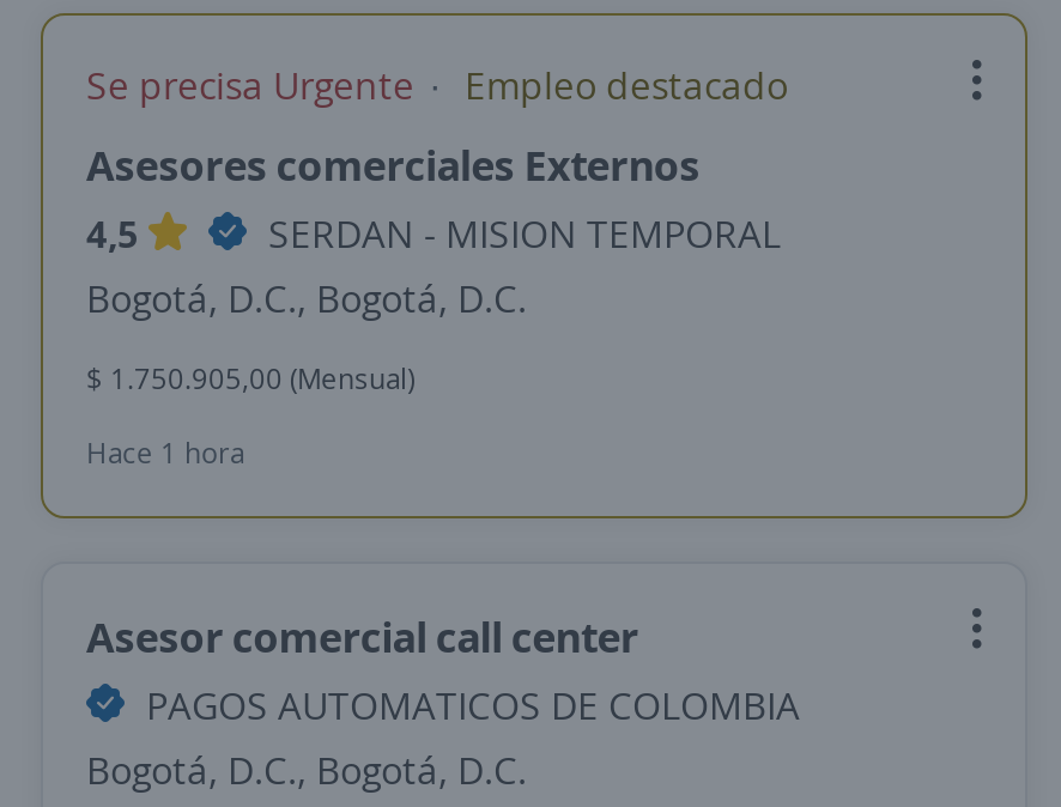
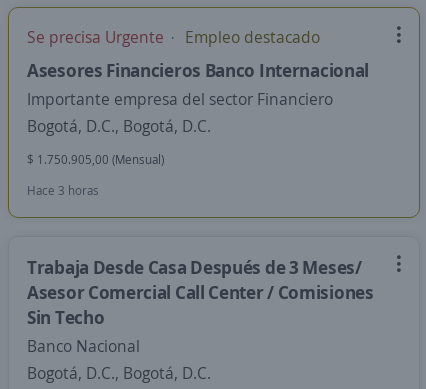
[86,135,781,260] Asesores comerciales Externos | 4,5 | SERDAN - MISION TEMPORAL -> [27,58,369,110] Asesores Financieros Banco Internacional | Importante empresa del sector Financiero
[86,432,244,473] Hace 1 hora -> [27,182,99,199] Hace 3 horas
[86,607,800,732] Asesor comercial call center | PAGOS AUTOMATICOS DE COLOMBIA -> [27,255,374,357] Trabaja Desde Casa Después de 3 Meses/ | Asesor Comercial Call Center / Comisiones | Sin Techo | Banco Nacional

